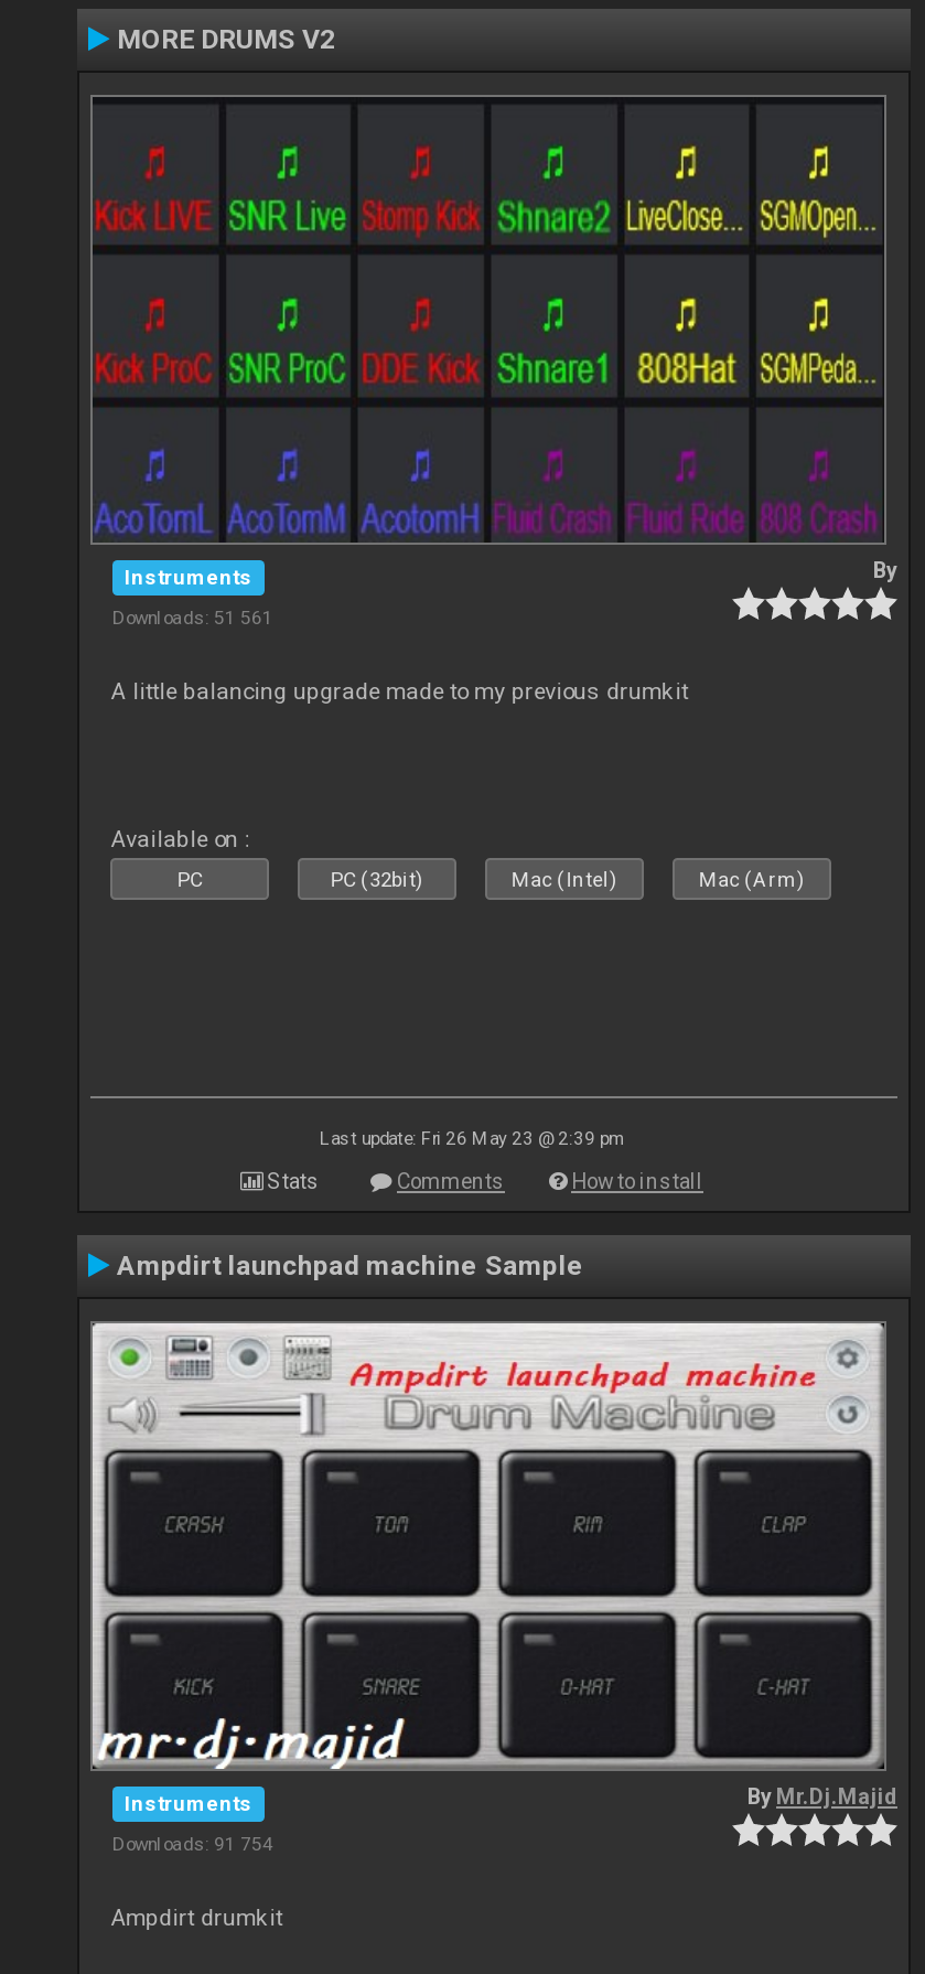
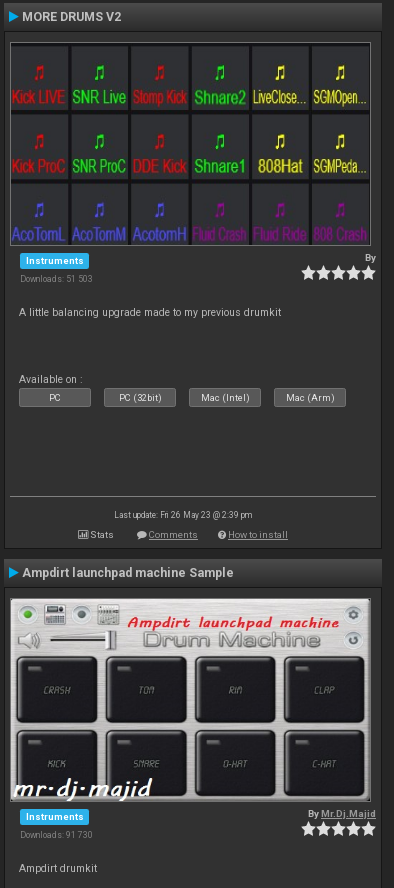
[112,606,273,628] Downloads: 51 561 -> [20,274,93,284] Downloads: 51 503
[112,1832,273,1854] Downloads: 91 754 -> [20,830,93,840] Downloads: 91 730

